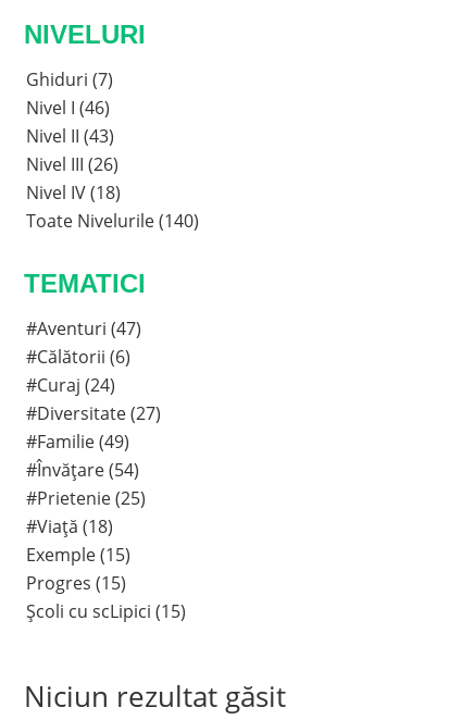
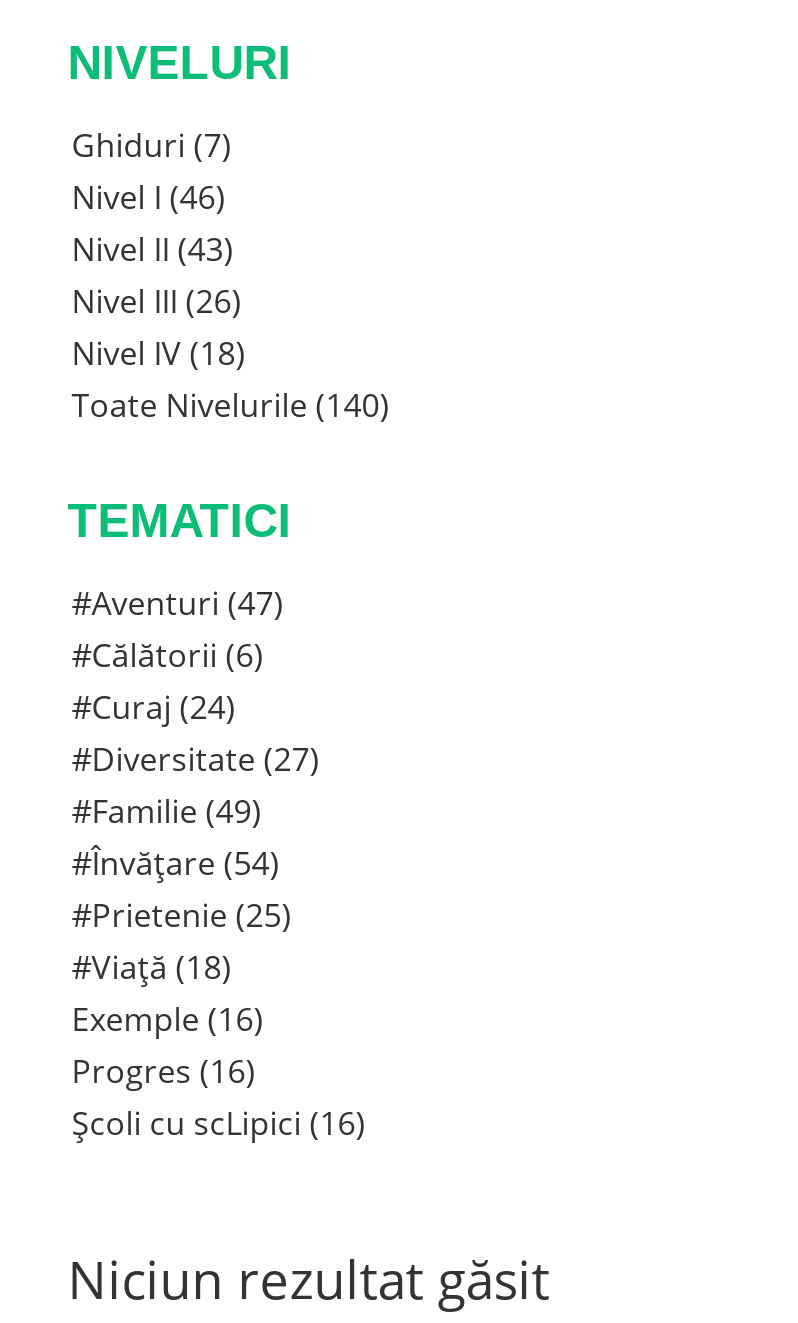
[26,543,130,567] Exemple (15) -> [72,997,264,1041] Exemple (16)
[26,571,126,595] Progres (15) -> [72,1049,256,1093] Progres (16)
[26,599,186,623] Școli cu scLipici (15) -> [72,1101,366,1145] Școli cu scLipici (16)

